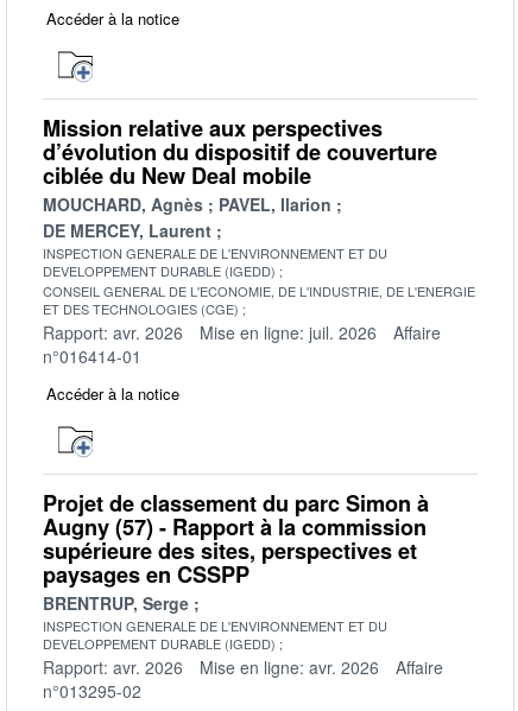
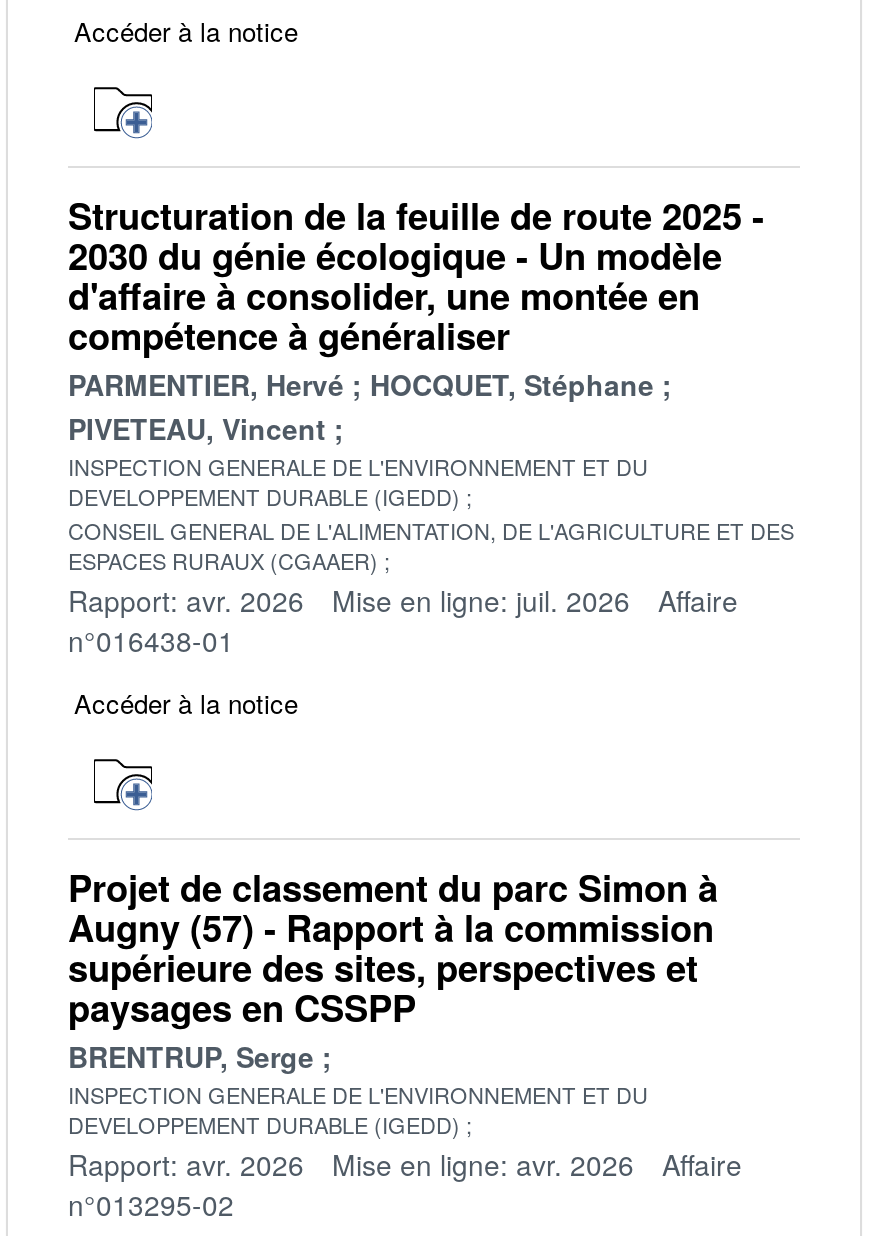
[43,113,437,243] Mission relative aux perspectives | d’évolution du dispositif de couverture | ciblée du New Deal mobile | MOUCHARD, Agnès | PAVEL, Ilarion | DE MERCEY, Laurent -> [68,191,764,449] Structuration de la feuille de route 2025 - | 2030 du génie écologique - Un modèle | d'affaire à consolider, une montée en | compétence à généraliser | PARMENTIER, Hervé | HOCQUET, Stéphane | PIVETEAU, Vincent
[43,282,475,319] CONSEIL GENERAL DE L'ECONOMIE, DE L'INDUSTRIE, DE L'ENERGIE | ET DES TECHNOLOGIES (CGE) -> [68,515,794,577] CONSEIL GENERAL DE L'ALIMENTATION, DE L'AGRICULTURE ET DES | ESPACES RURAUX (CGAAER)
[43,345,141,368] n°016414-01 -> [68,621,234,661] n°016438-01

